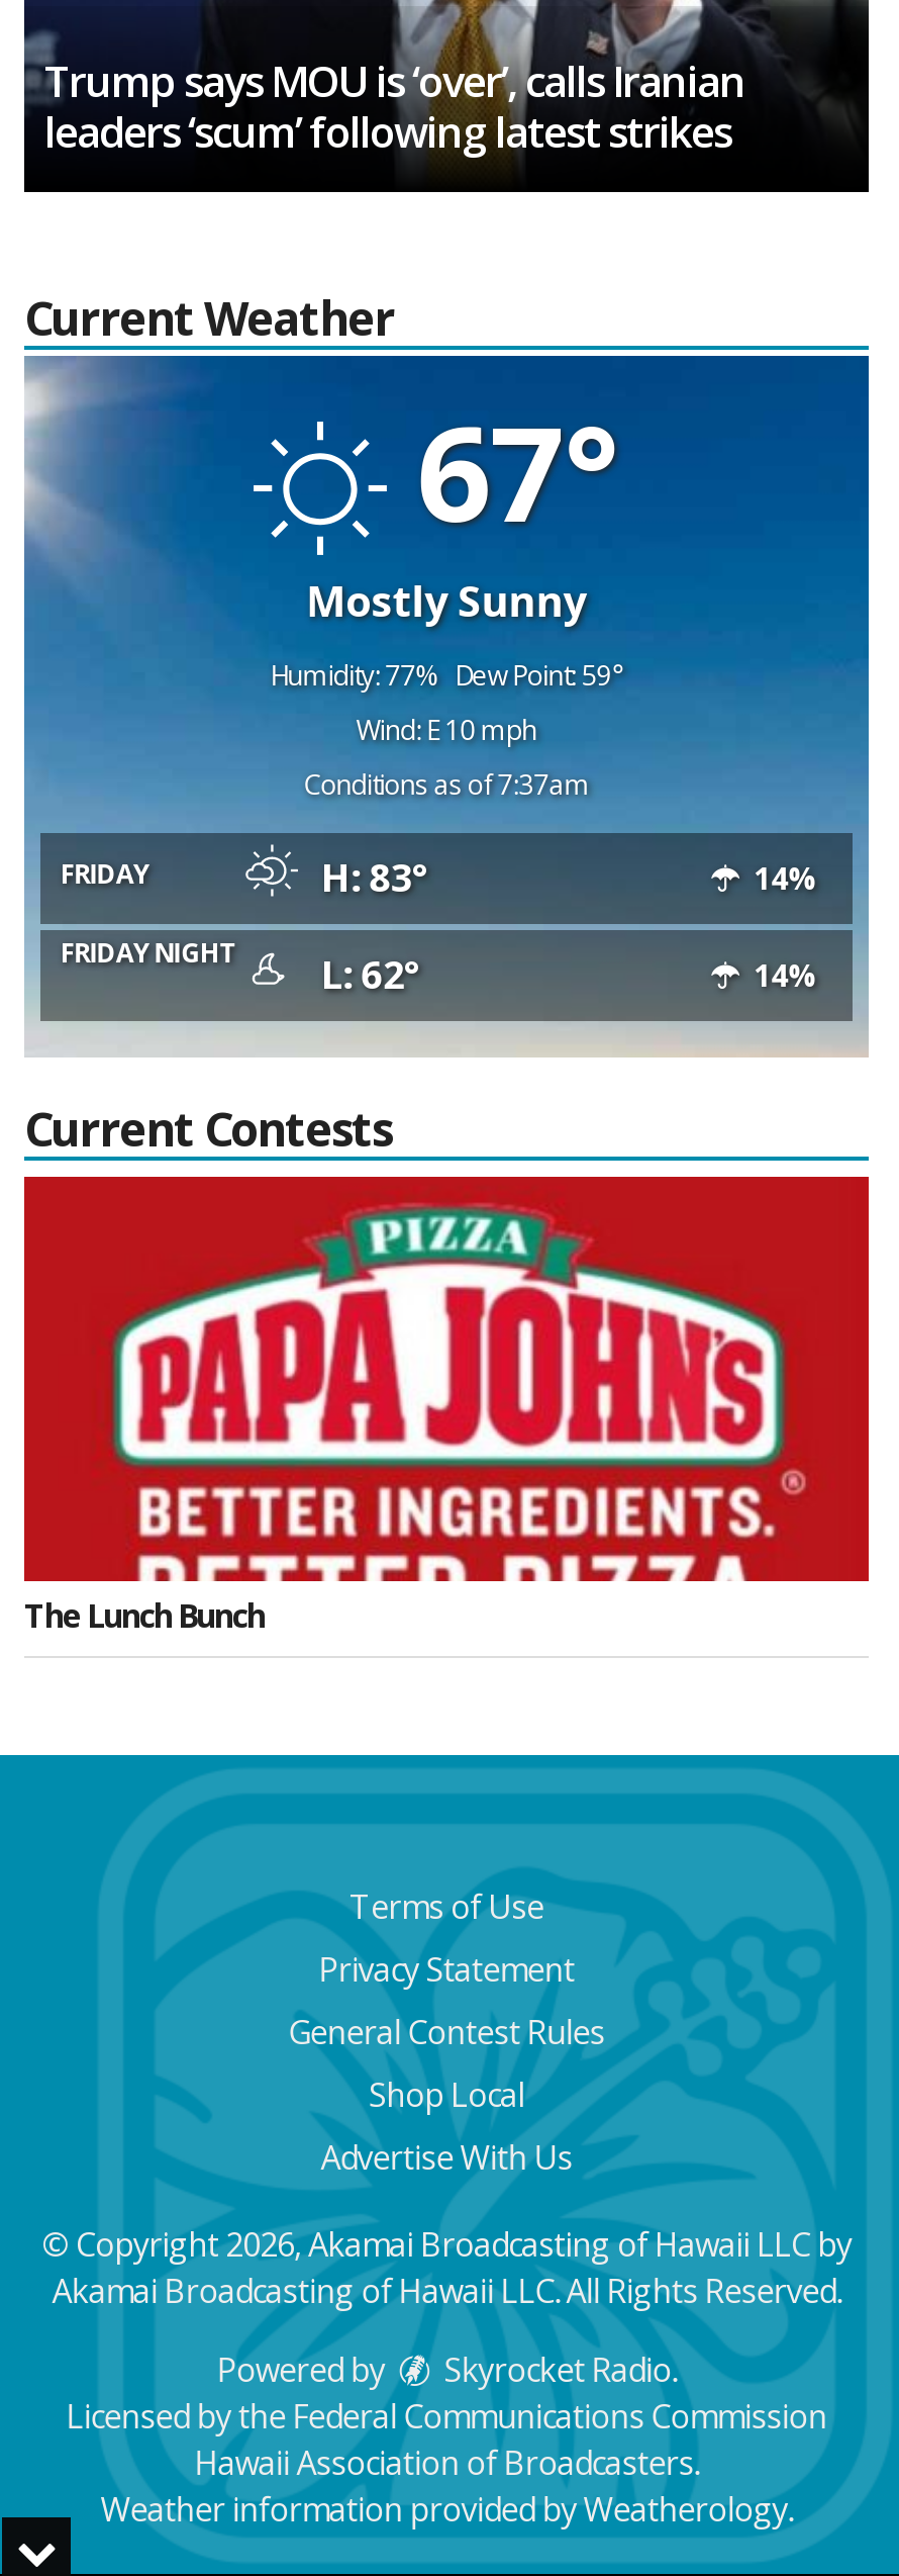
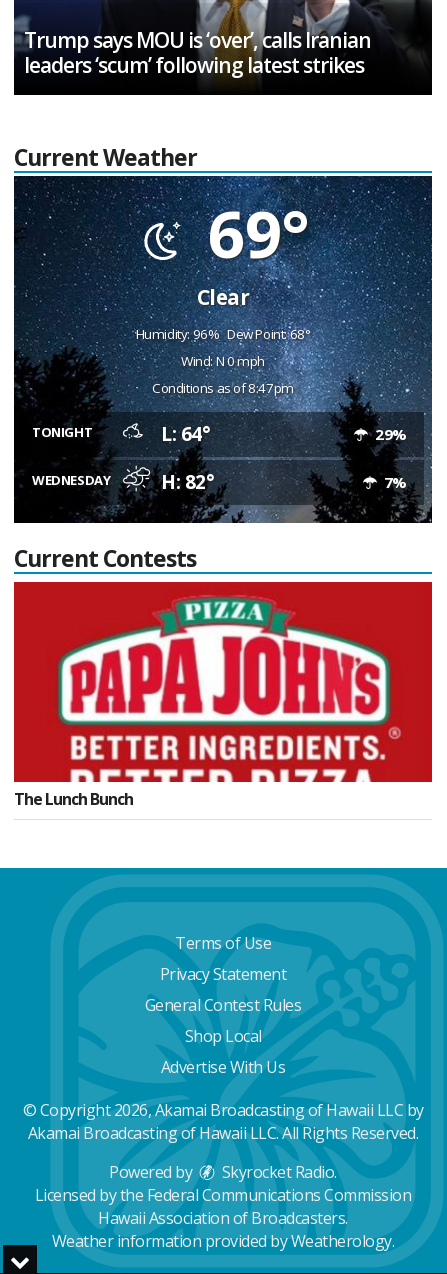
[22,356,869,1057] [image] | 67° | Mostly Sunny -> [13,176,433,524] [image] | 69° | Clear
[270,656,623,693] Humidity: 77% Dew Point: 59° -> [136,324,310,342] Humidity: 96% Dew Point: 68°
[356,711,537,747] Wind: E 10 mph -> [181,351,265,369] Wind: N 0 mph
[303,765,590,802] Conditions as of 7:37am -> [152,378,294,396] Conditions as of 8:47pm
[61,850,832,903] FRIDAY | H: 83° | 14% -> [32,420,414,446] TONIGHT | L: 64° | 29%
[61,933,832,1000] FRIDAY NIGHT | L: 62° | 14% -> [32,468,414,494] WEDNESDAY | H: 82° | 7%

